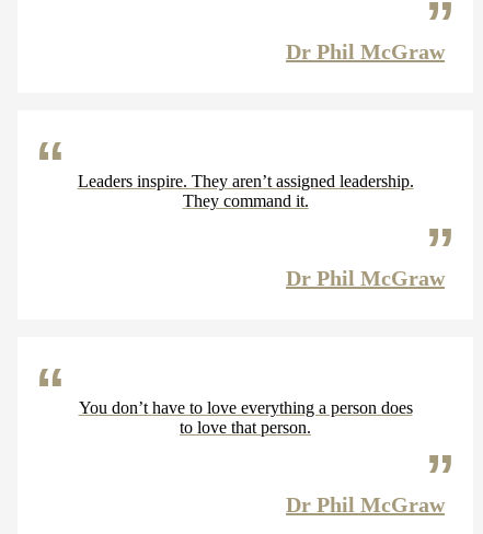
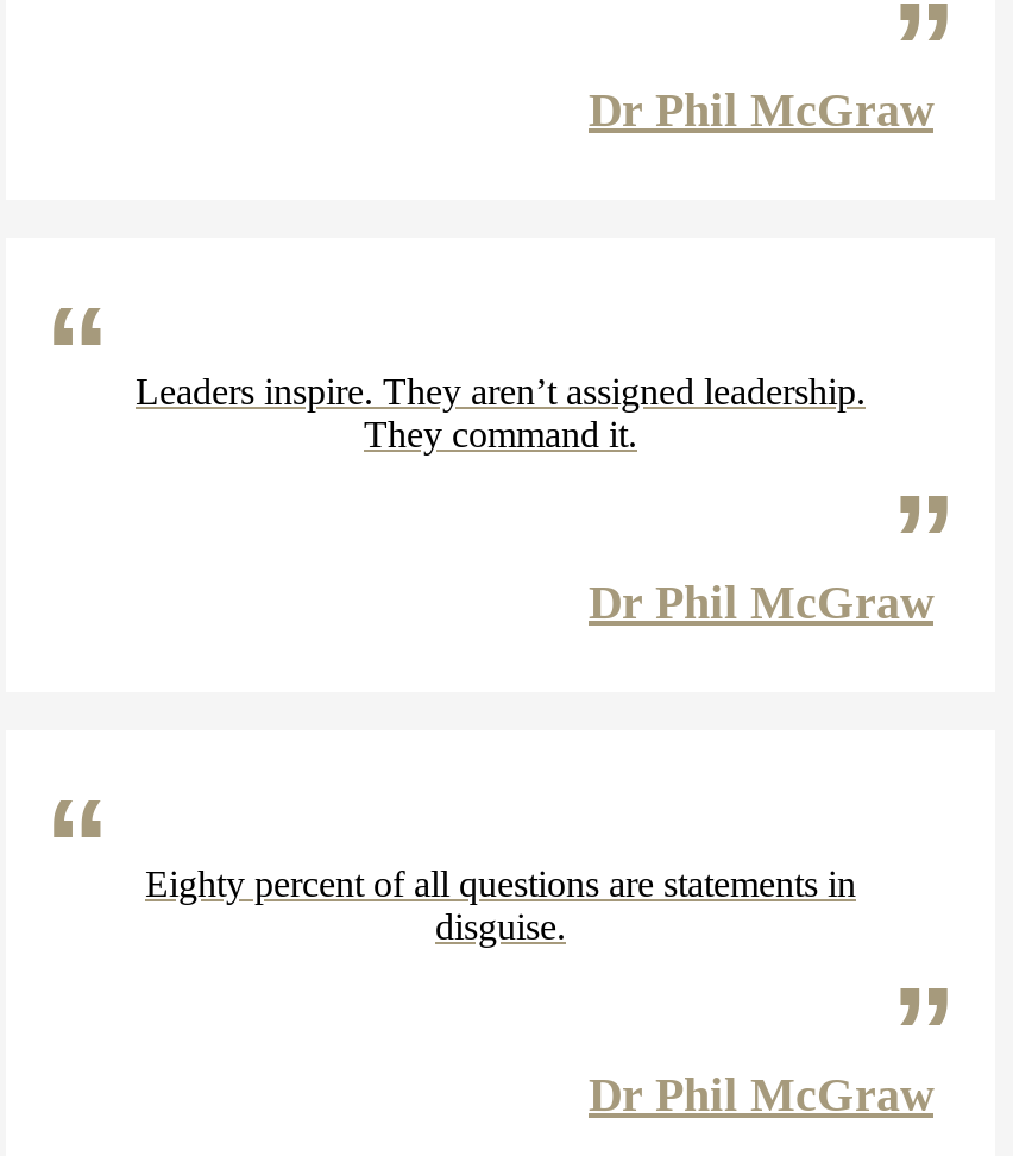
[78,398,412,437] You don’t have to love everything a person does | to love that person. -> [145,863,856,947] Eighty percent of all questions are statements in | disguise.

